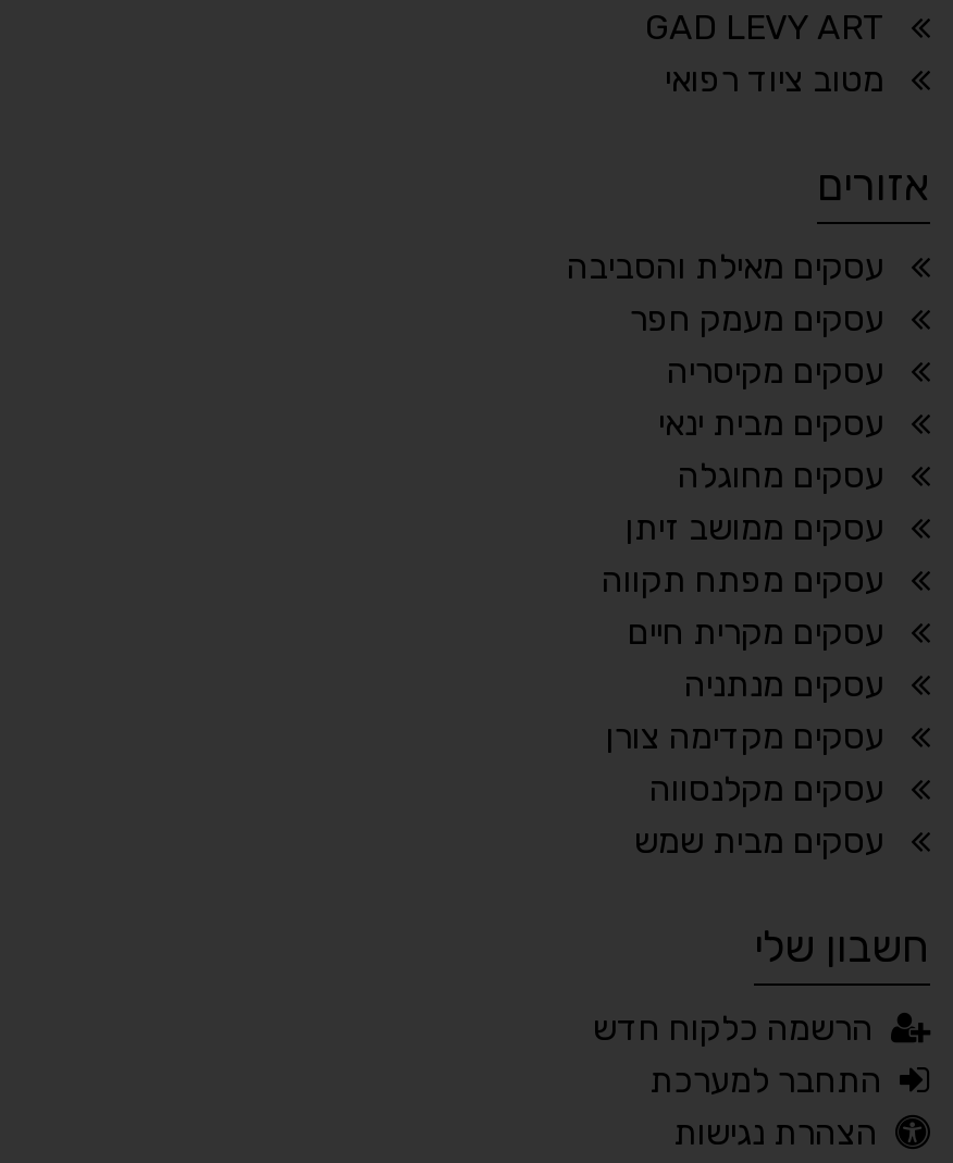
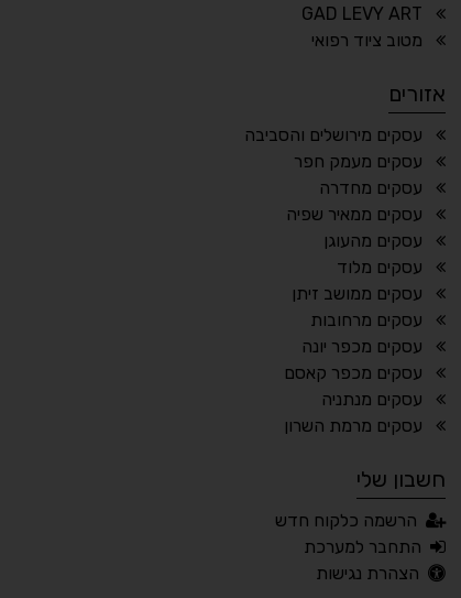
[567,247,893,288] עסקים מאילת והסביבה -> [244,125,427,146] עסקים מירושלים והסביבה
[658,351,893,497] עסקים מקיסריה | עסקים מבית ינאי | עסקים מחוגלה -> [286,178,427,278] עסקים מחדרה | עסקים ממאיר שפיה | עסקים מהעוגן | עסקים מלוד
moved [626,508,893,549] -> [292,283,427,304]: עסקים ממושב זיתן
[602,560,893,653] עסקים מפתח תקווה | עסקים מקרית חיים -> [284,310,427,384] עסקים מרחובות | עסקים מכפר יונה | עסקים מכפר קאסם
moved [684,664,893,706] -> [321,389,427,410]: עסקים מנתניה
[606,717,893,862] עסקים מקדימה צורן | עסקים מקלנסווה | עסקים מבית שמש -> [284,416,427,436] עסקים מרמת השרון

